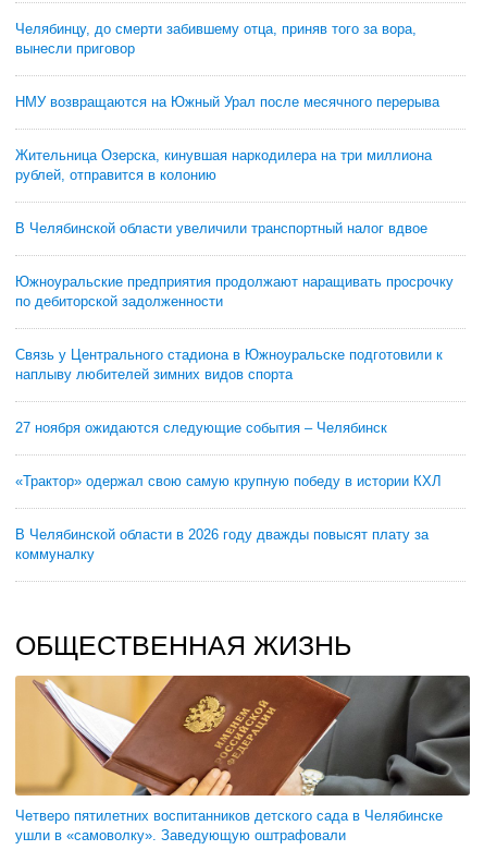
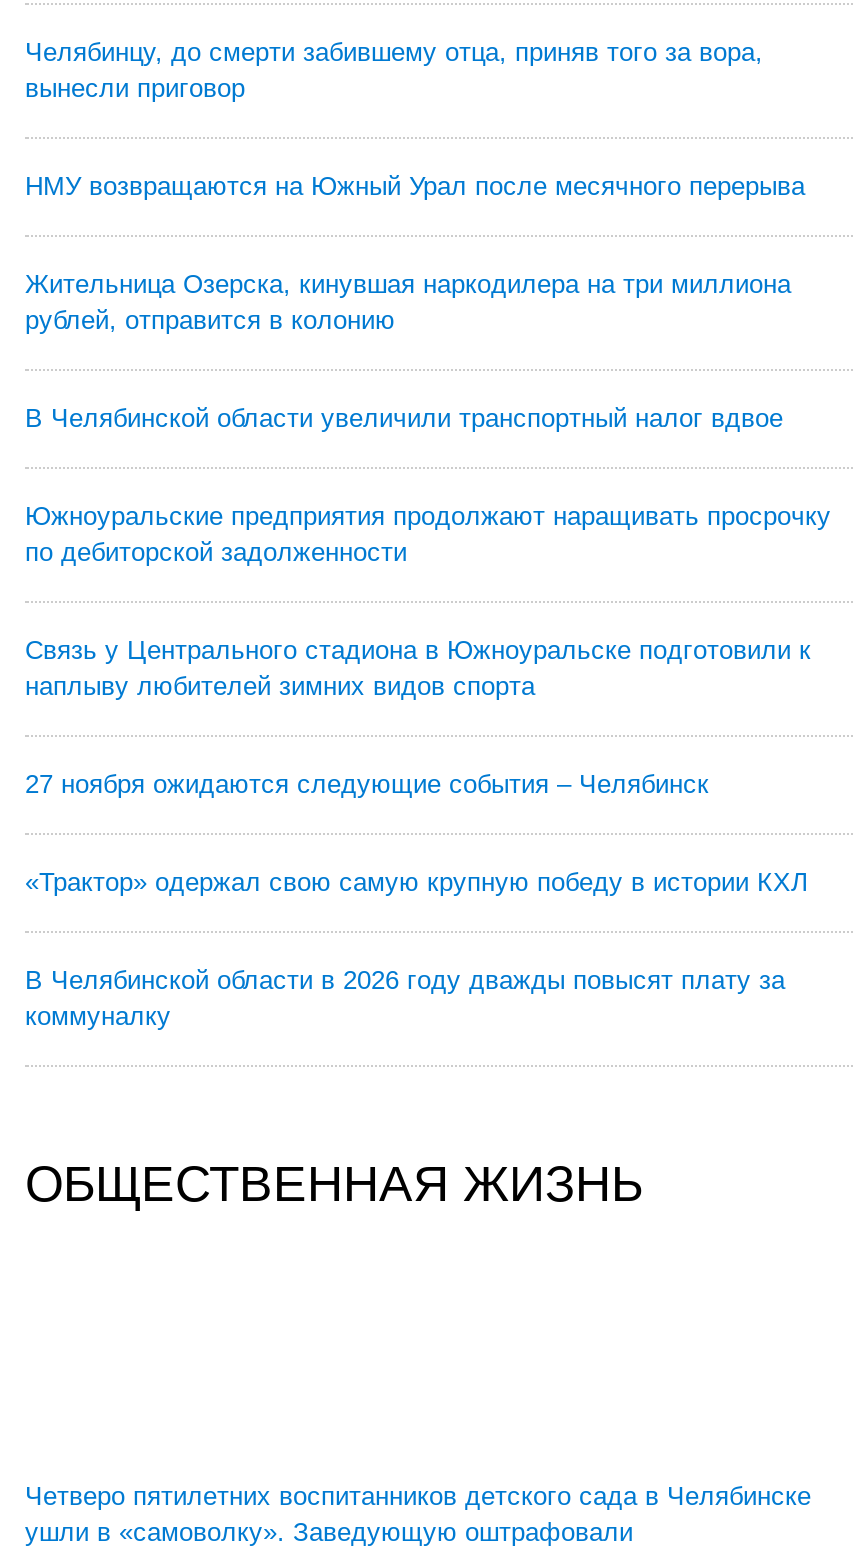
[14,675,471,797] [image] -> none

